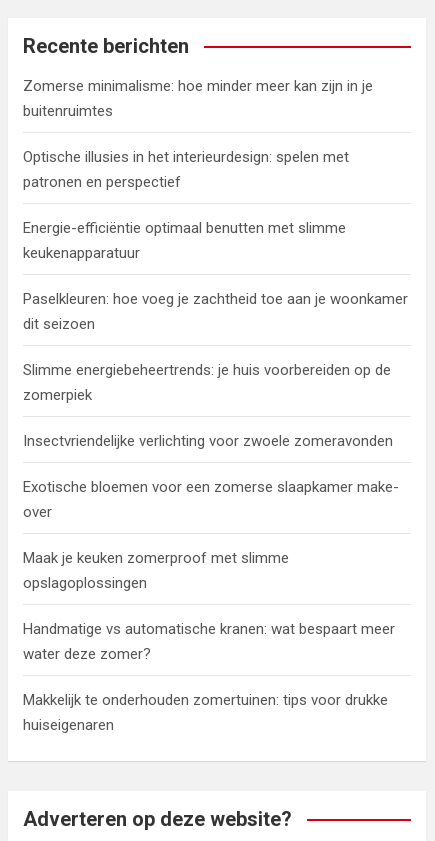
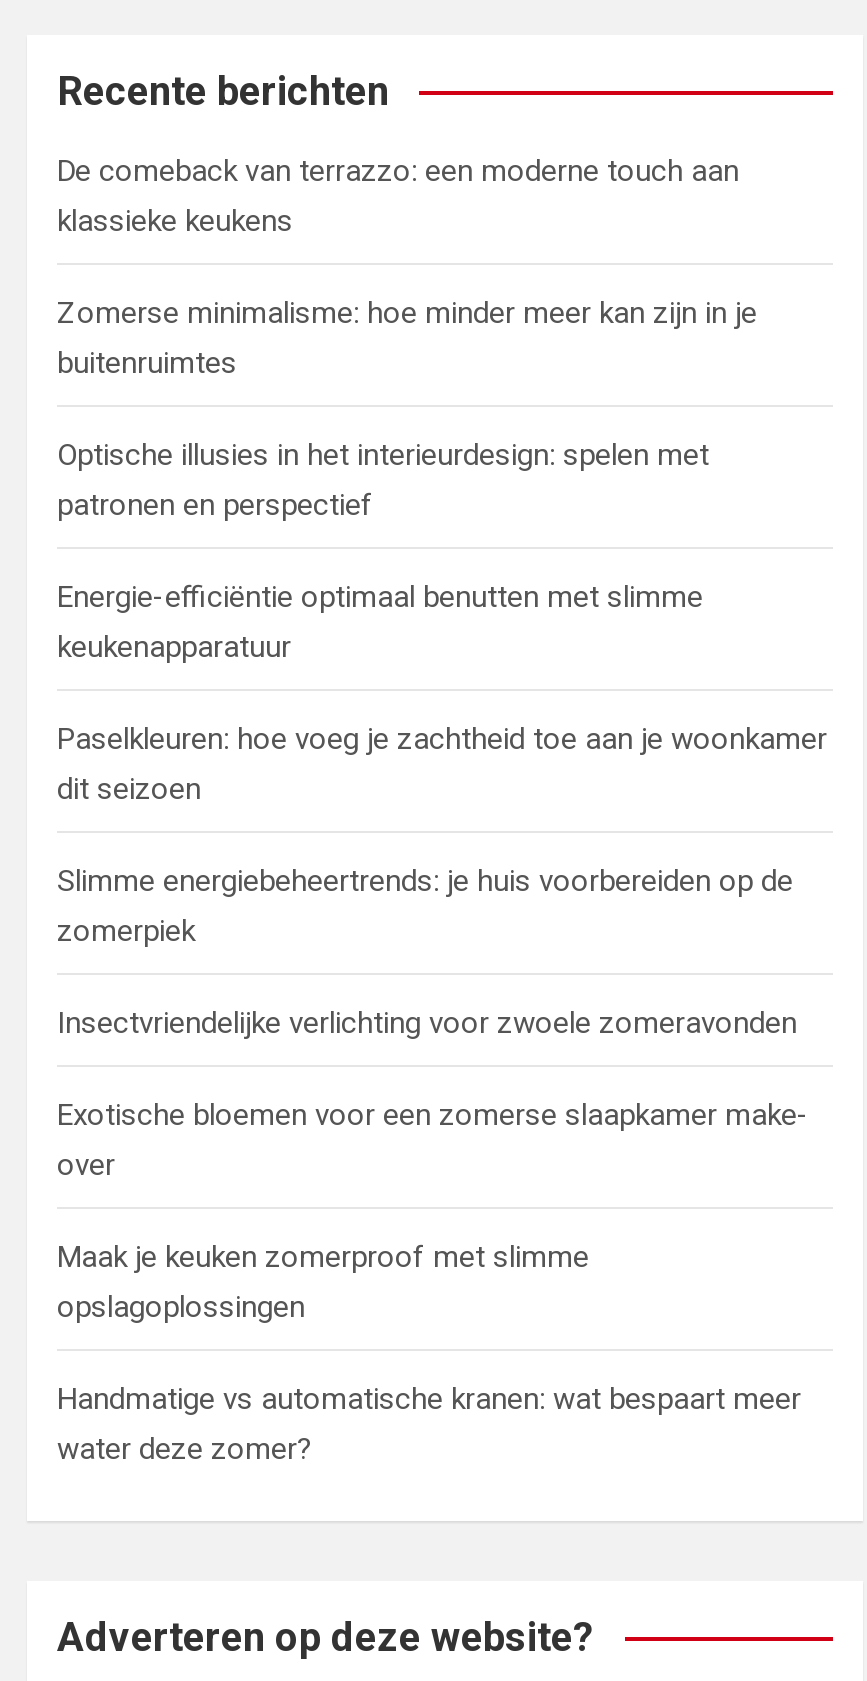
none -> [57,153,739,239] De comeback van terrazzo: een moderne touch aan | klassieke keukens
moved [23,77,408,663] -> [57,295,827,1467]: Zomerse minimalisme: hoe minder meer kan zijn in je | buitenruimtes | Optische illusies in het interieurdesign: spelen met | ... | Handmatige vs automatische kranen: wat bespaart meer | water deze zomer?
[23,691,388,734] Makkelijk te onderhouden zomertuinen: tips voor drukke | huiseigenaren -> none

